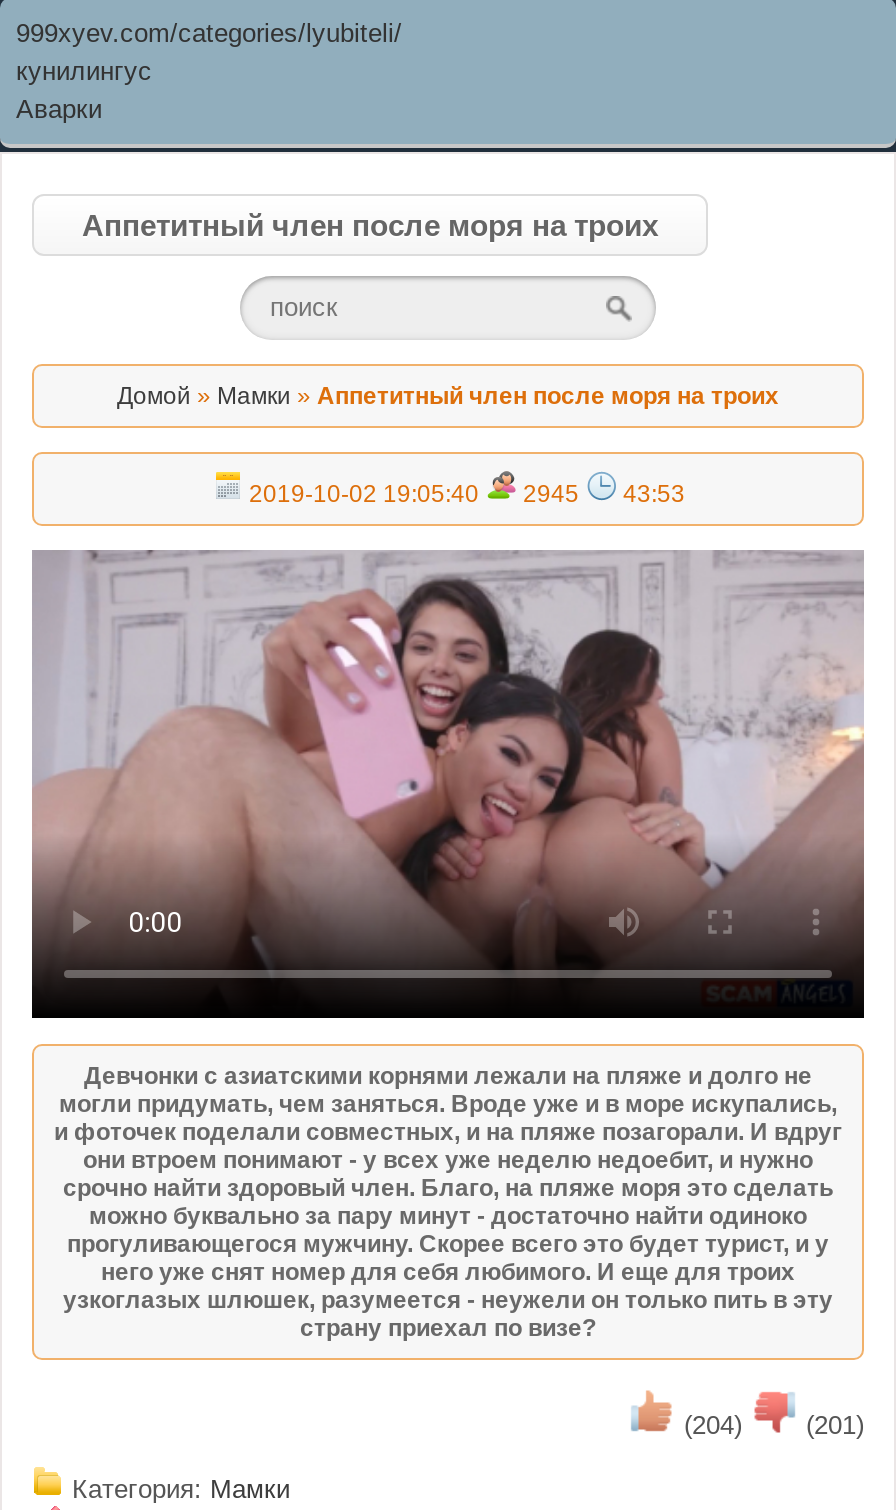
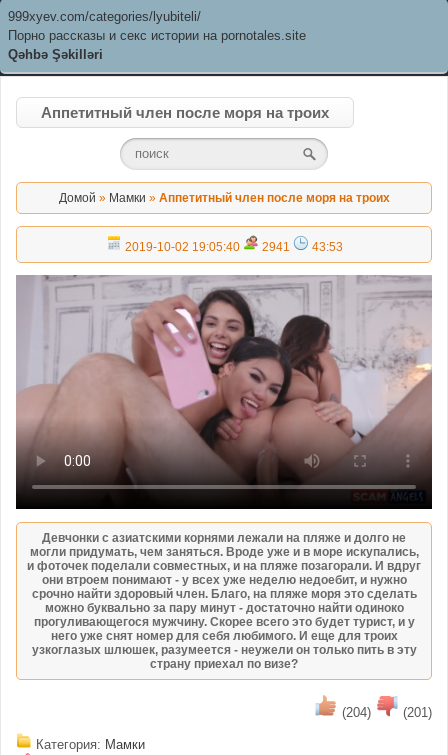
[16,56,152,124] кунилингус | Аварки -> [8,28,306,62] Порно рассказы и секс истории на pornotales.site | Qəhbə Şəkilləri
[243,480,685,508] 2019-10-02 19:05:40 2945 43:53 -> [121,240,342,254] 2019-10-02 19:05:40 2941 43:53

